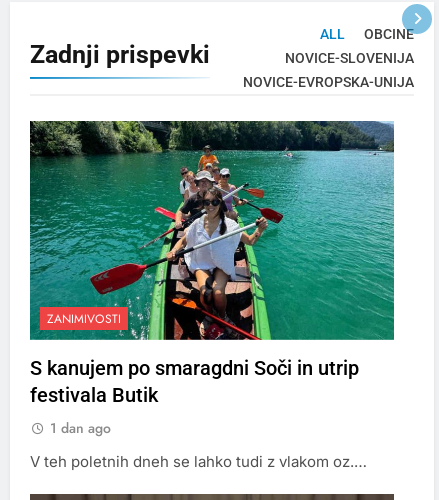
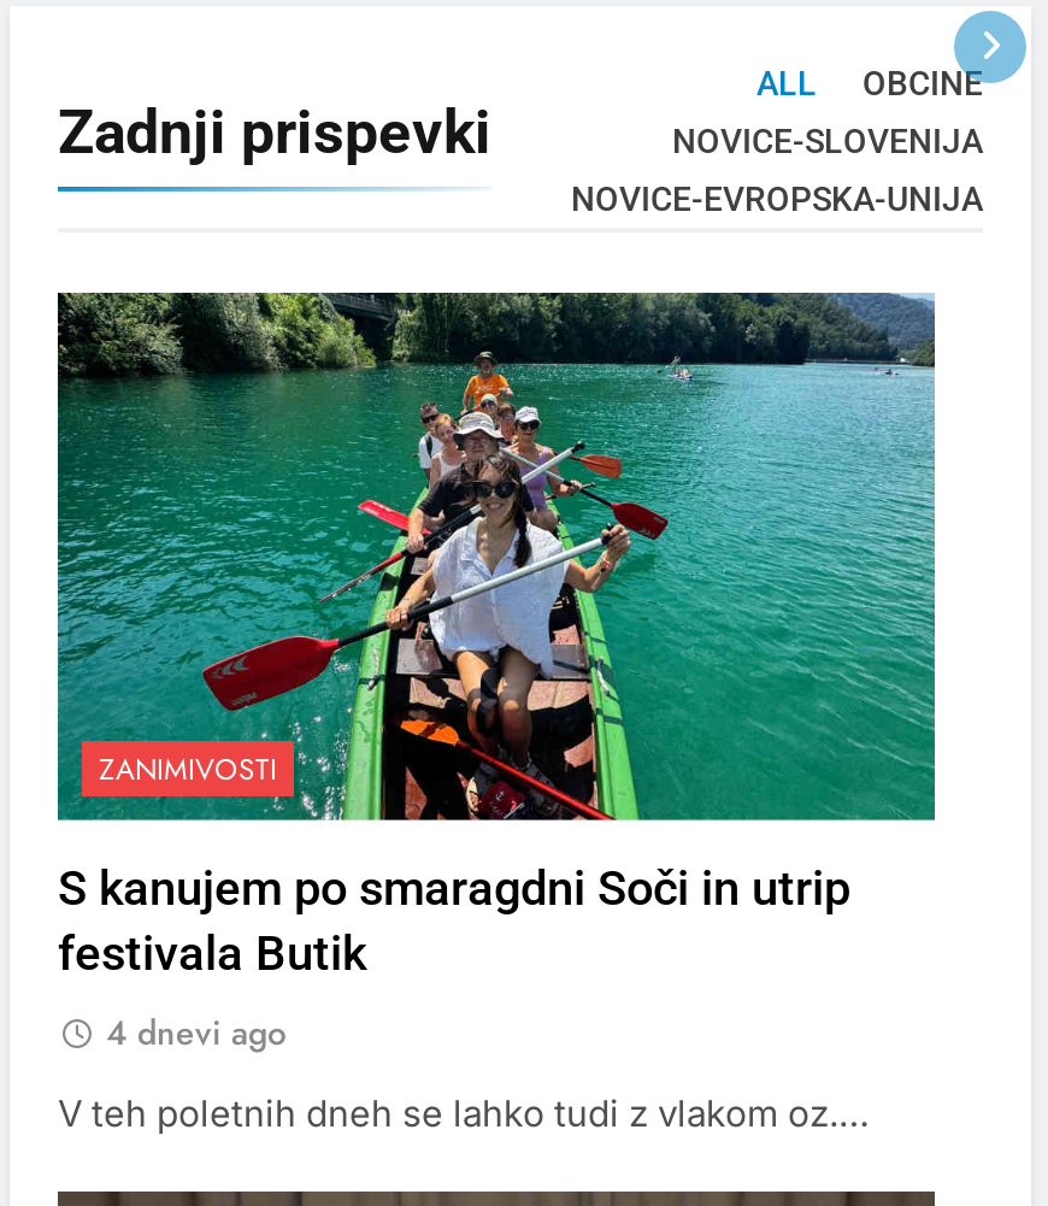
[50,417,111,437] 1 dan ago -> [106,1007,287,1055] 4 dnevi ago

